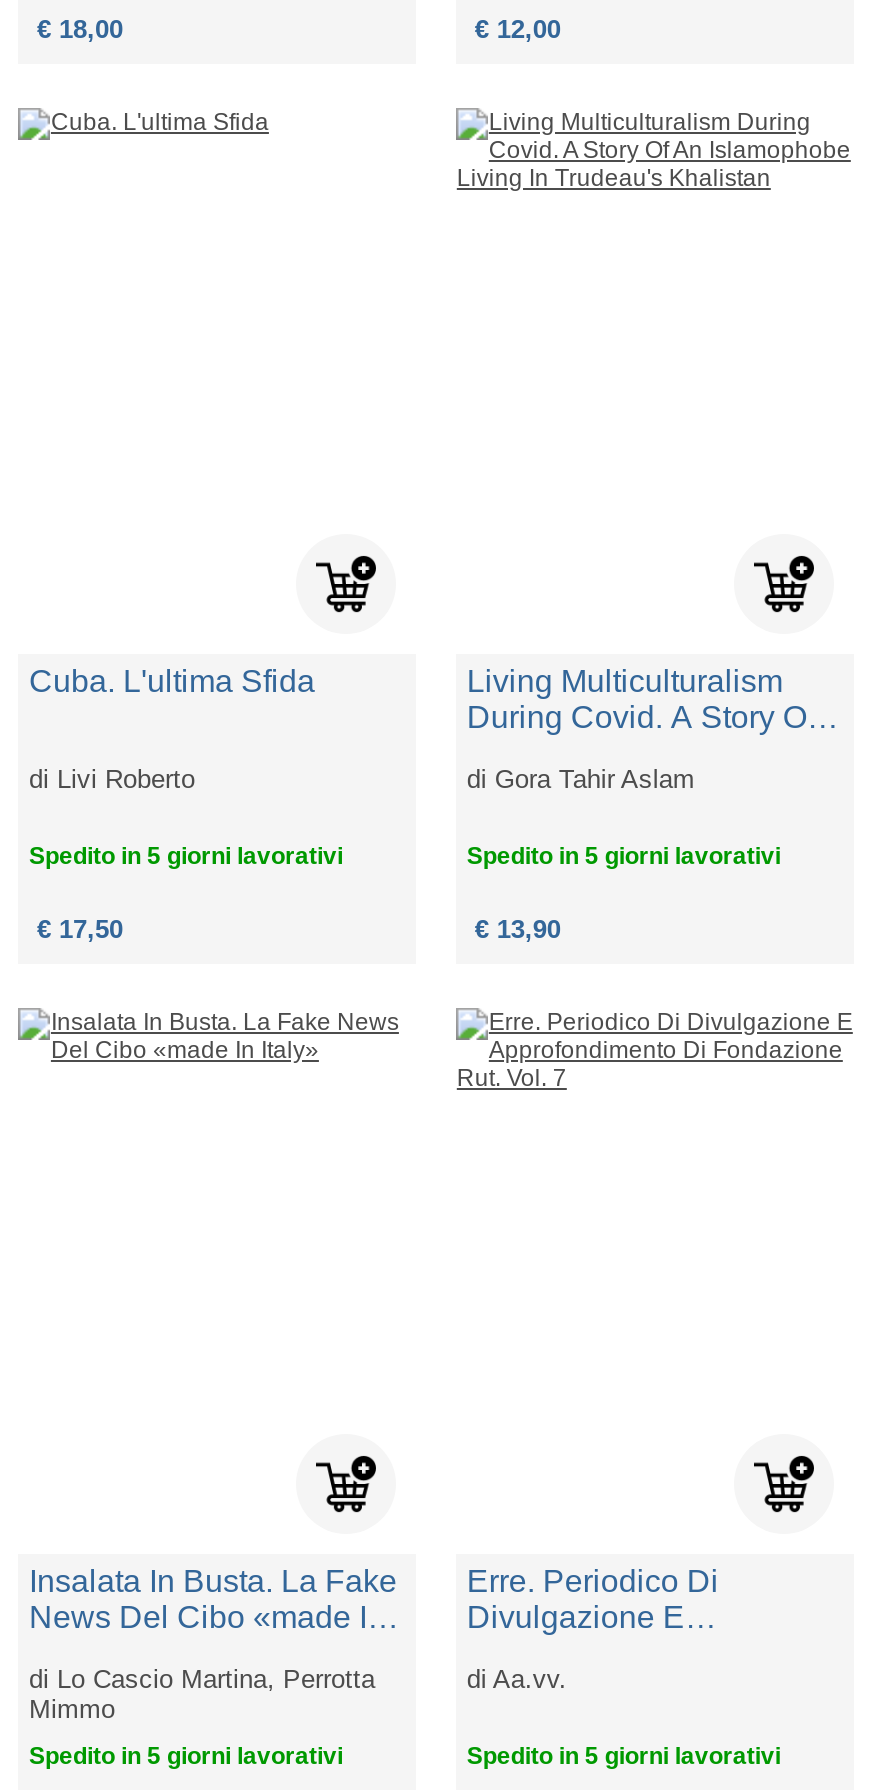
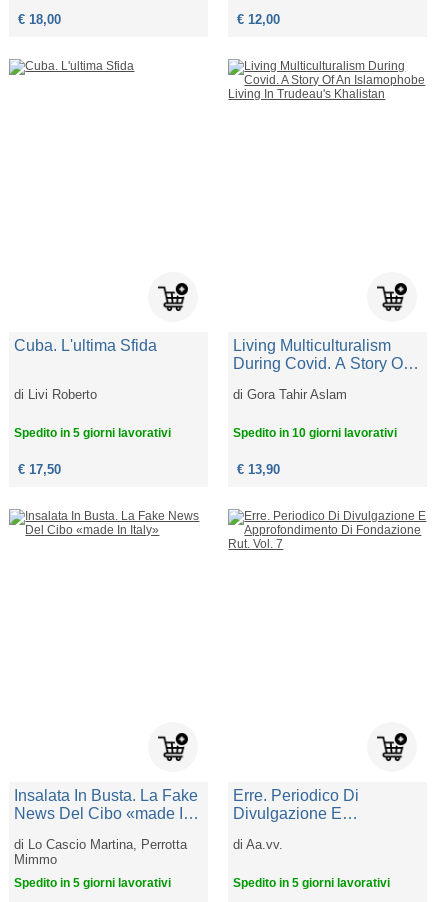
[467,842,781,870] Spedito in 5 giorni lavorativi -> [233,426,397,440] Spedito in 10 giorni lavorativi

